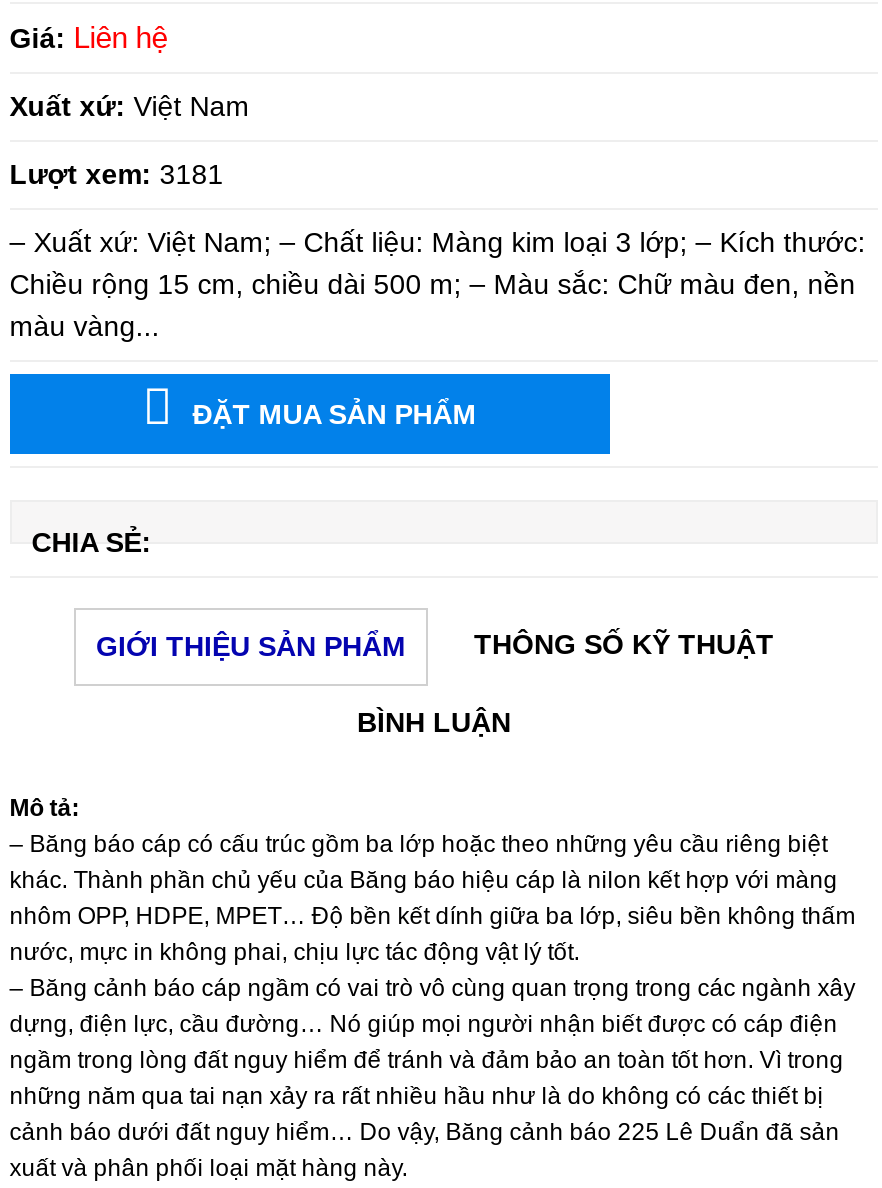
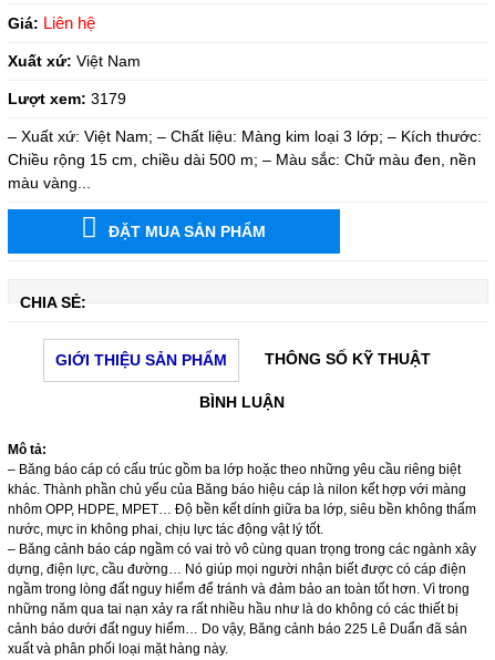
[9,158,223,190] Lượt xem: 3181 -> [7,90,126,108] Lượt xem: 3179

